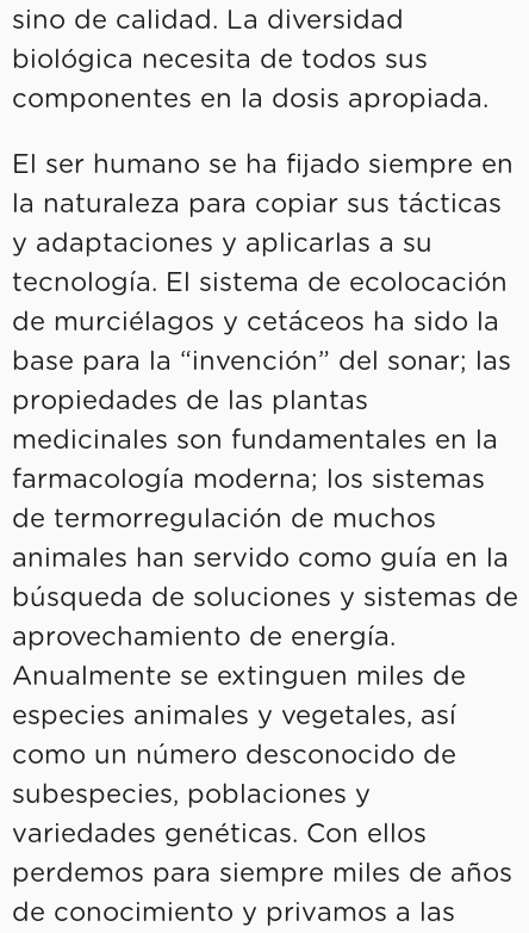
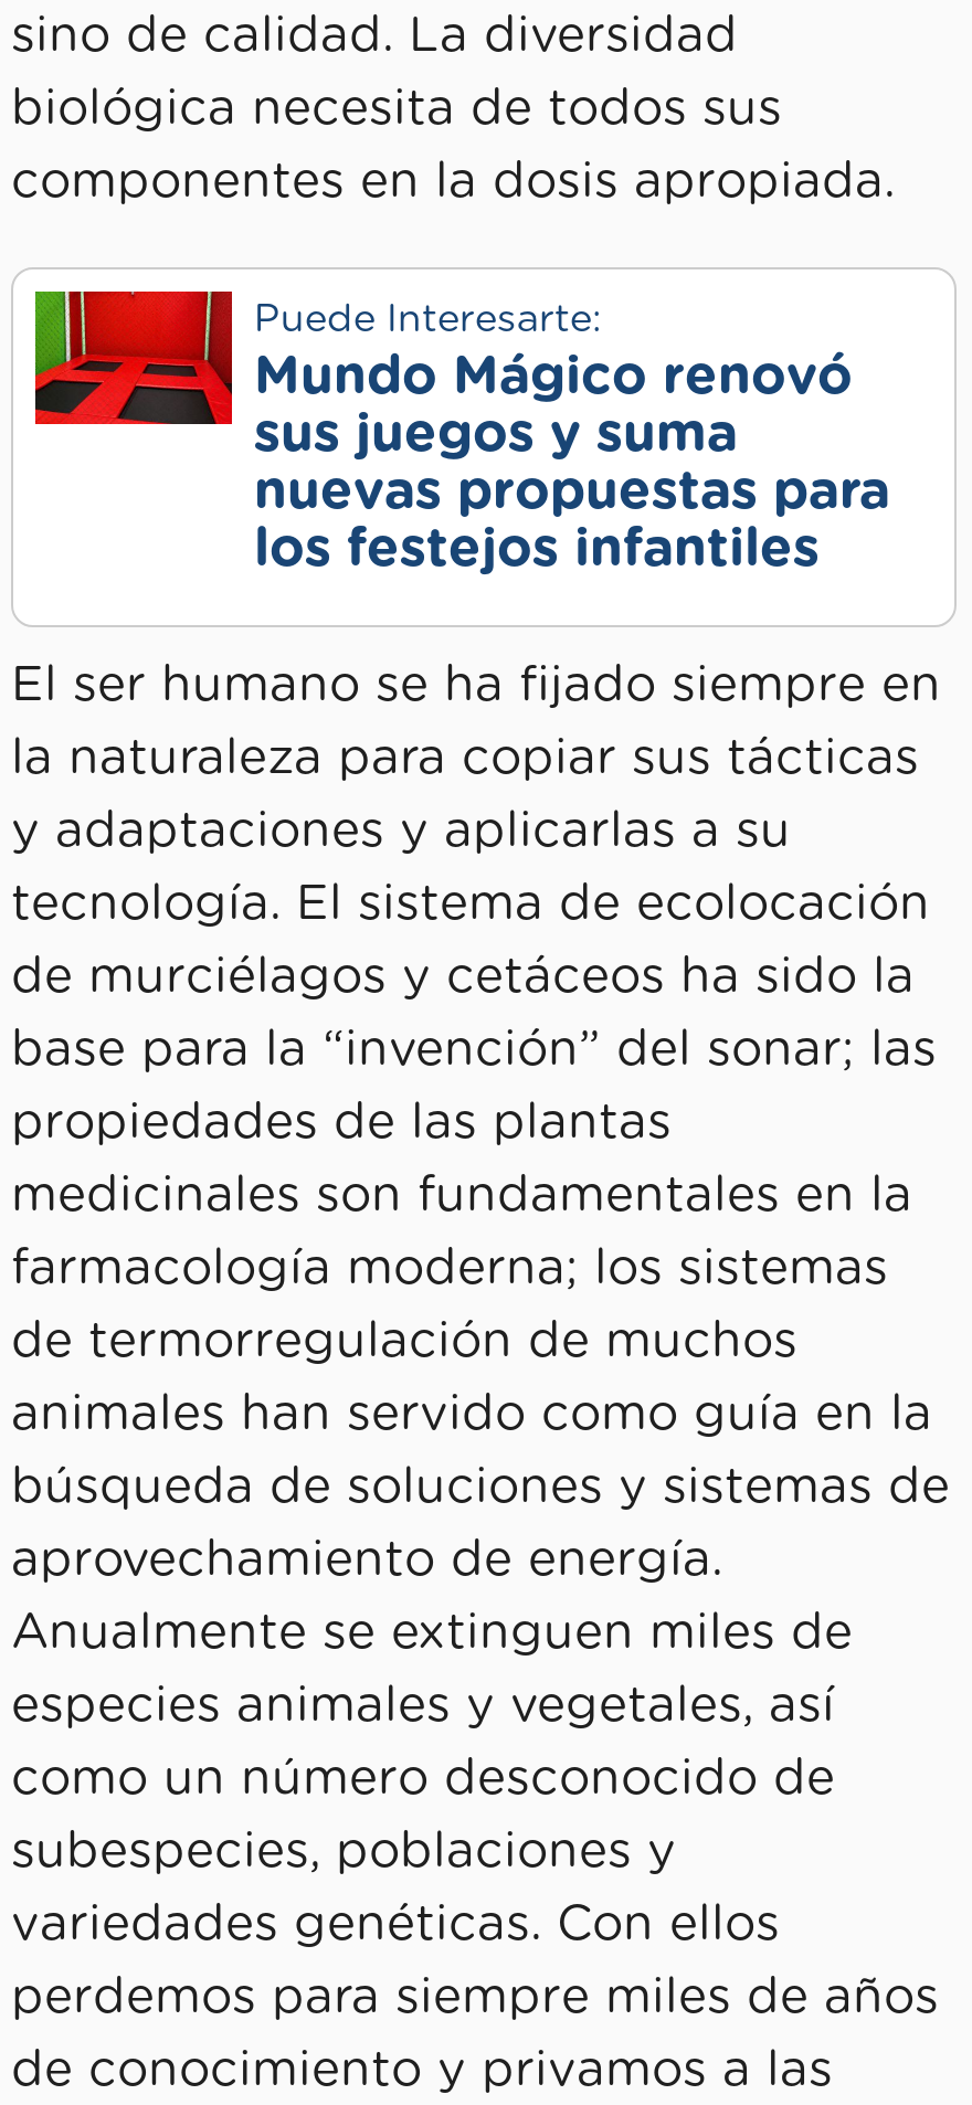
none -> [33,289,890,577] [image] | Puede Interesarte: | Mundo Mágico renovó | sus juegos y suma | nuevas propuestas para | los festejos infantiles

